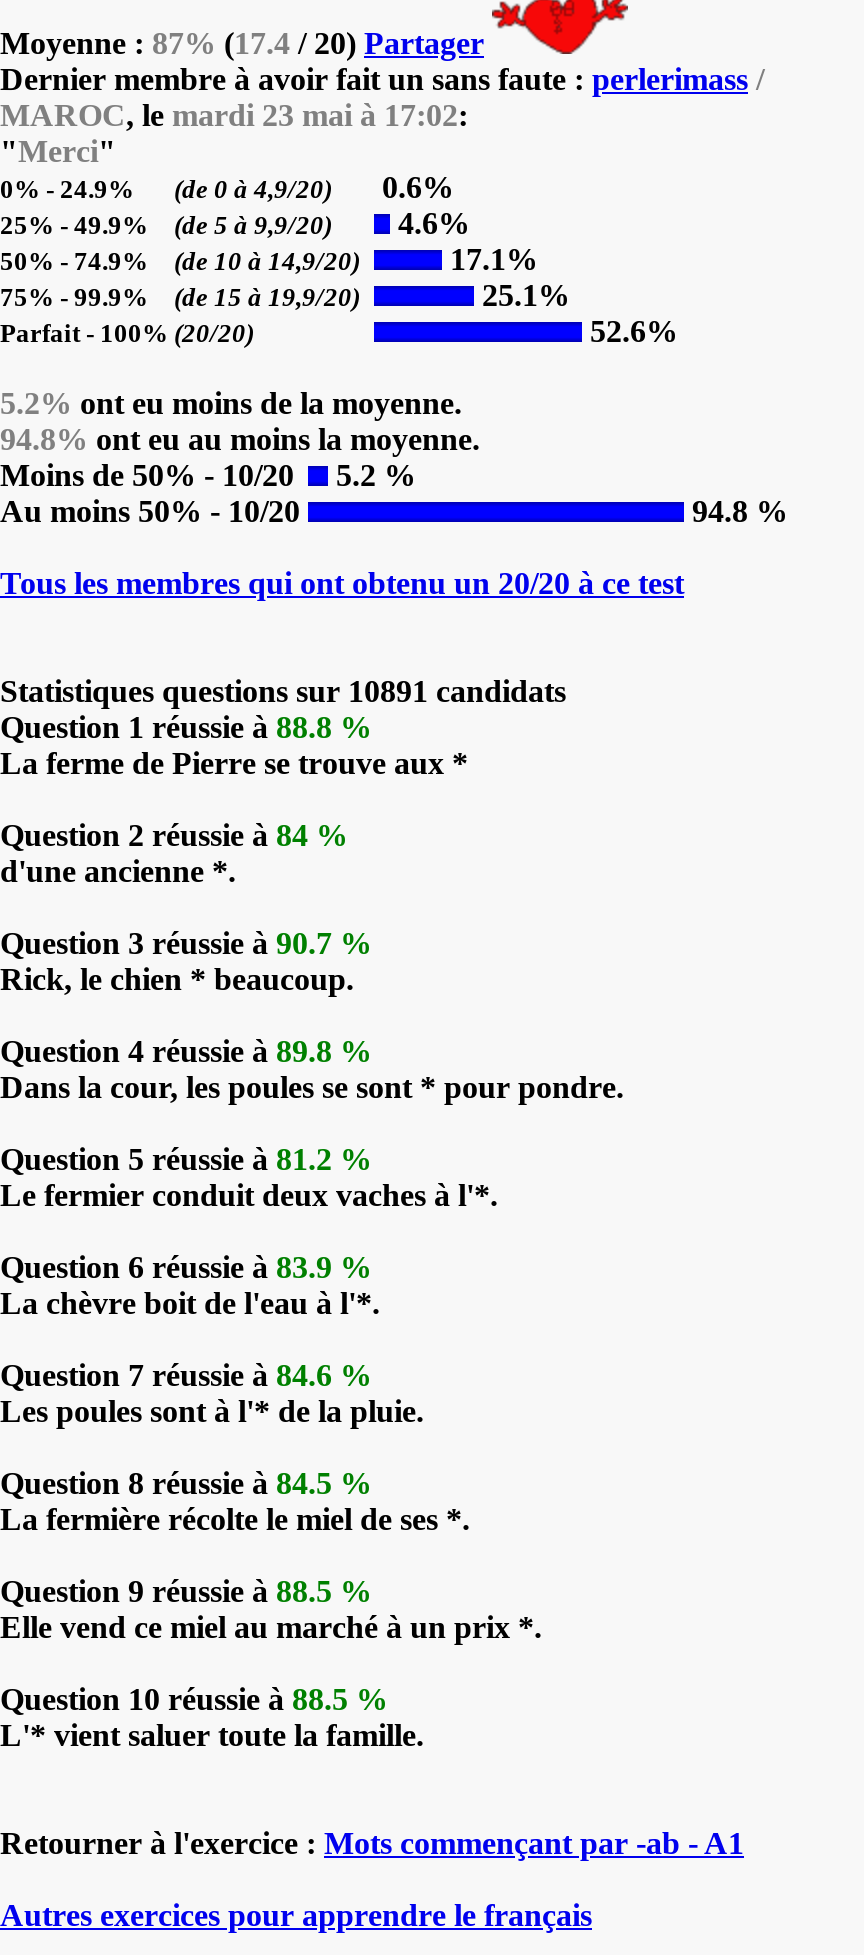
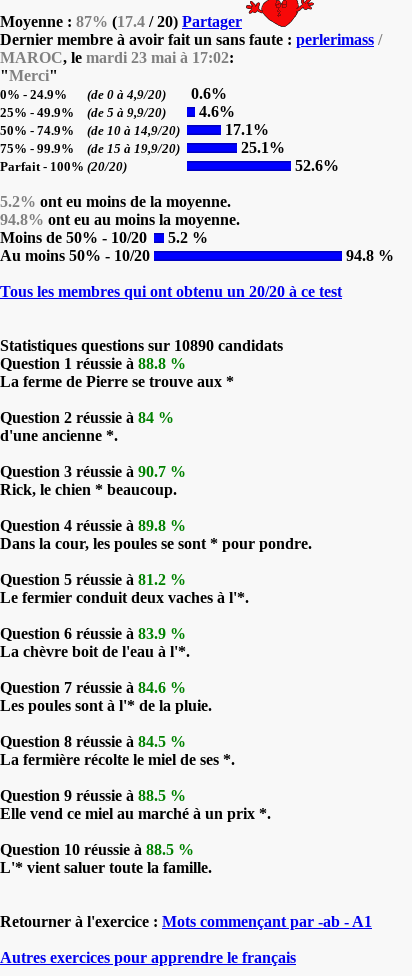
[0,674,566,708] Statistiques questions sur 10891 candidats -> [0,337,283,354] Statistiques questions sur 10890 candidats

